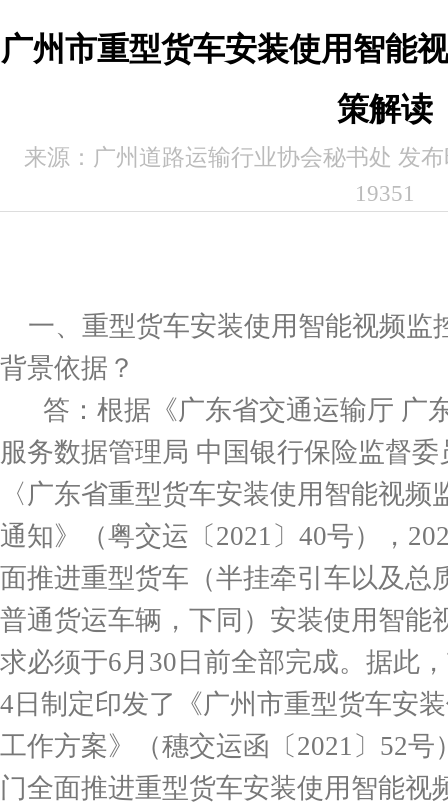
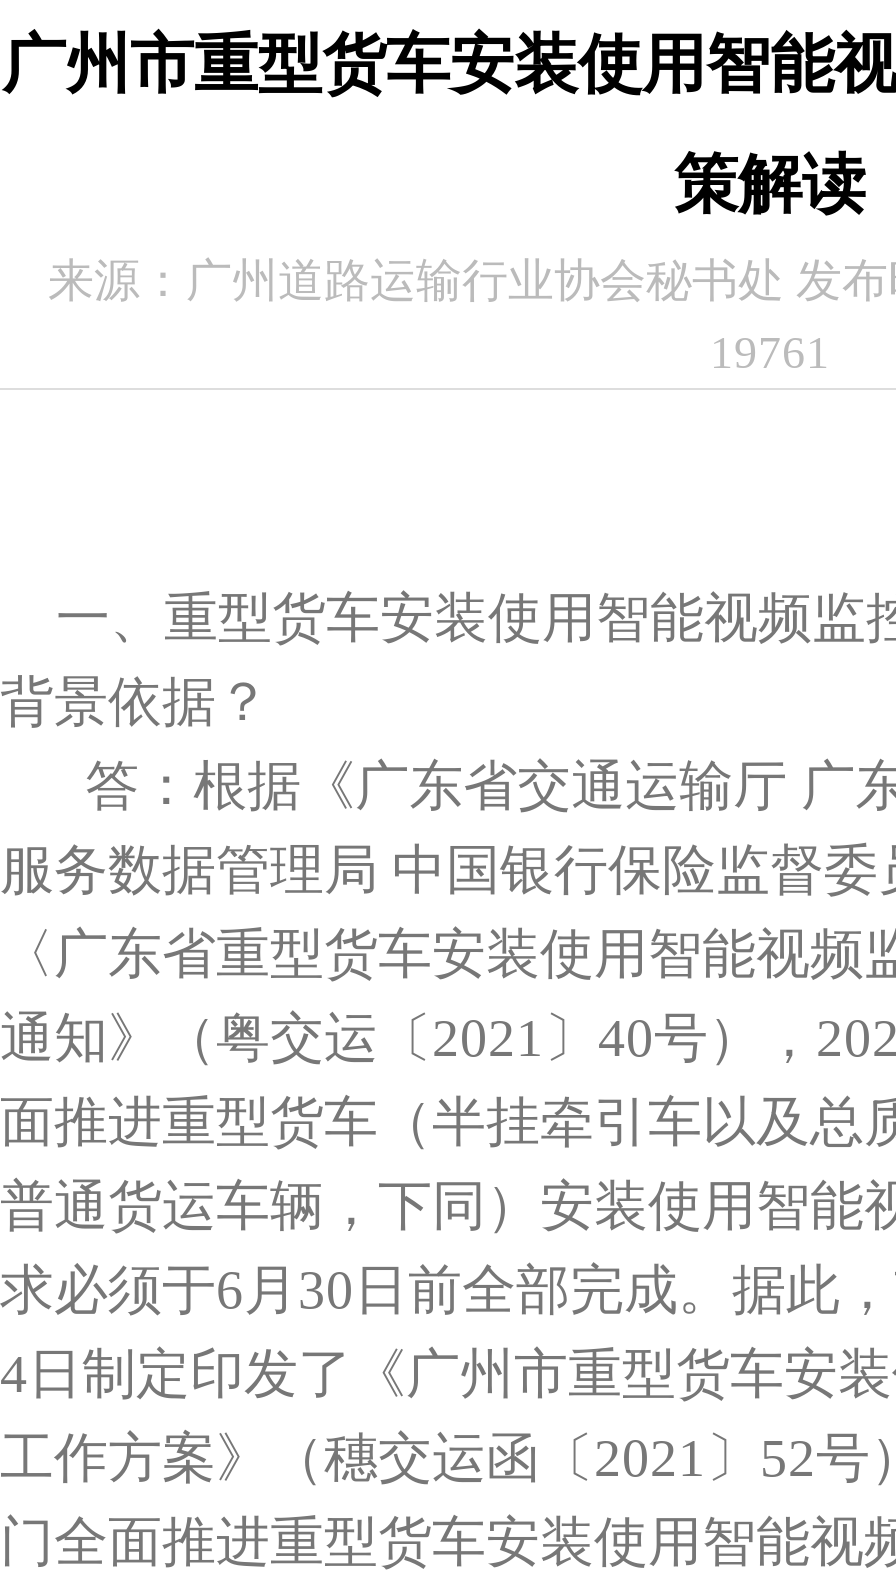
[355,180,415,206] 19351 -> [710,326,830,378] 19761

